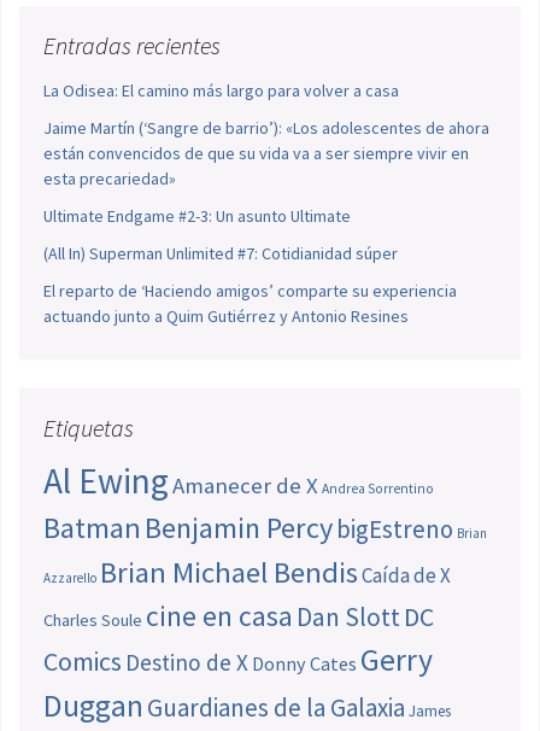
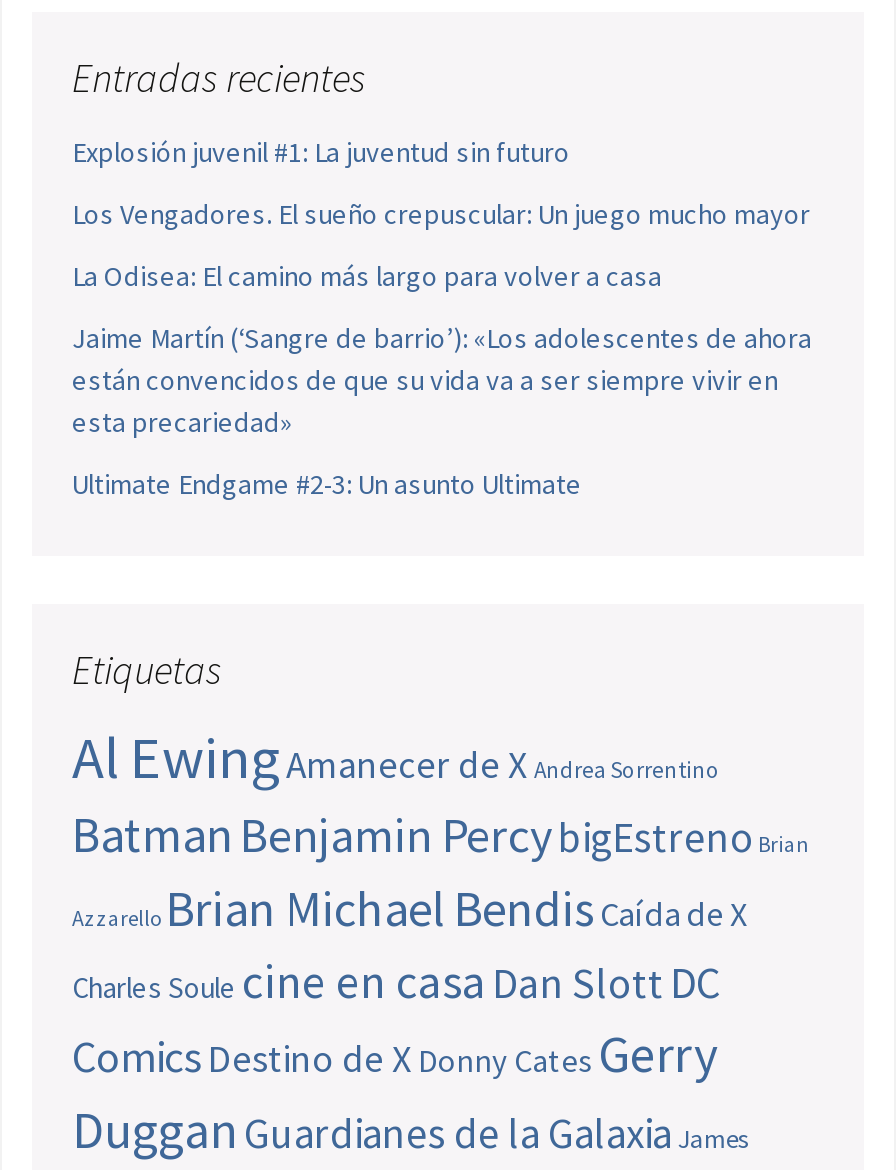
none -> [72,134,810,232] Explosión juvenil #1: La juventud sin futuro | Los Vengadores. El sueño crepuscular: Un juego mucho mayor
moved [43,79,489,227] -> [72,258,812,502]: La Odisea: El camino más largo para volver a casa | Jaime Martín (‘Sangre de barrio’): «Los adolescentes de ahora | están convencidos de que su vida va a ser siempre vivir en | esta precariedad» | Ultimate Endgame #2-3: Un asunto Ultimate
[43,242,457,327] (All In) Superman Unlimited #7: Cotidianidad súper | El reparto de ‘Haciendo amigos’ comparte su experiencia | actuando junto a Quim Gutiérrez y Antonio Resines -> none

